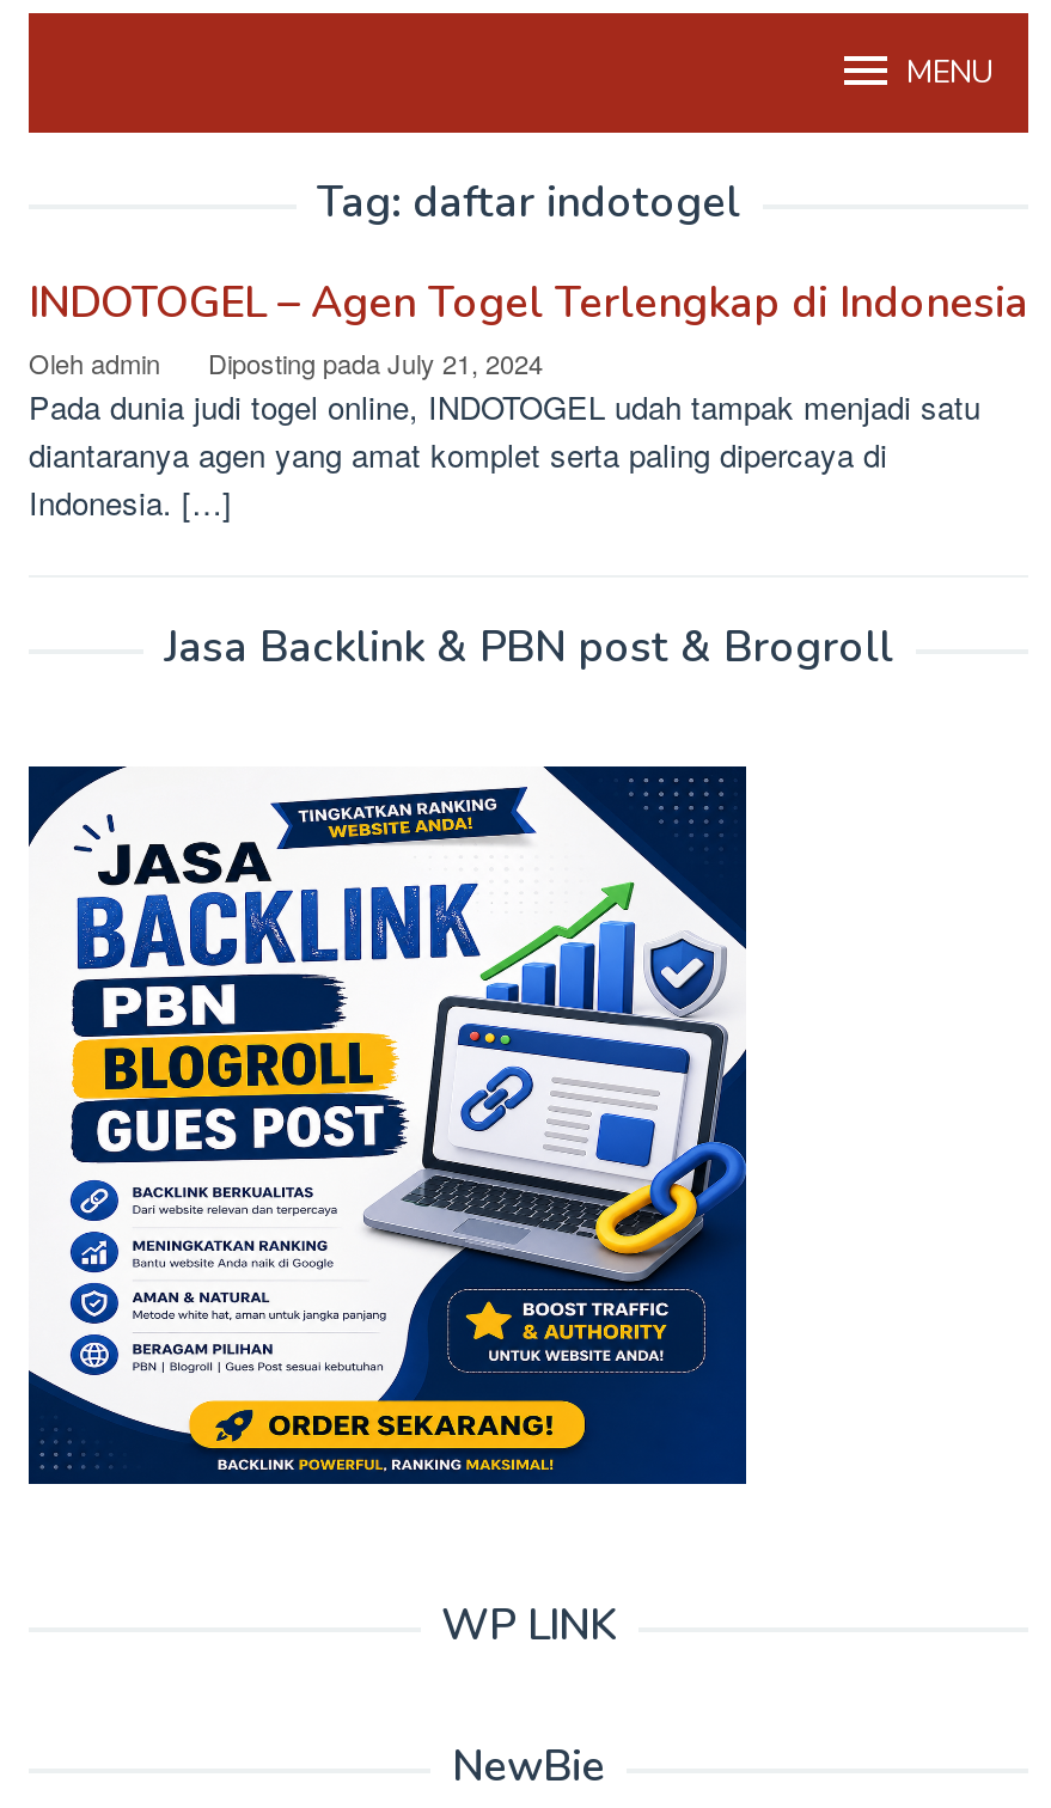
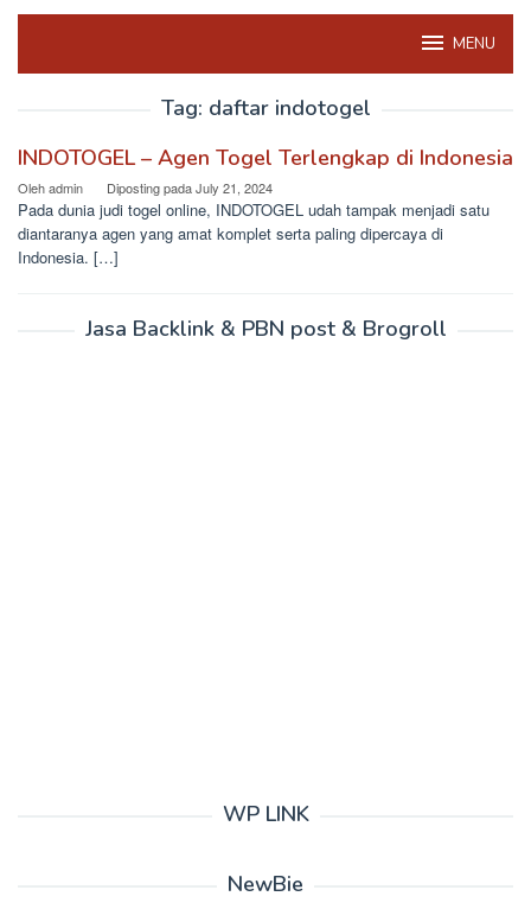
[26,764,748,1486] [image] -> none

